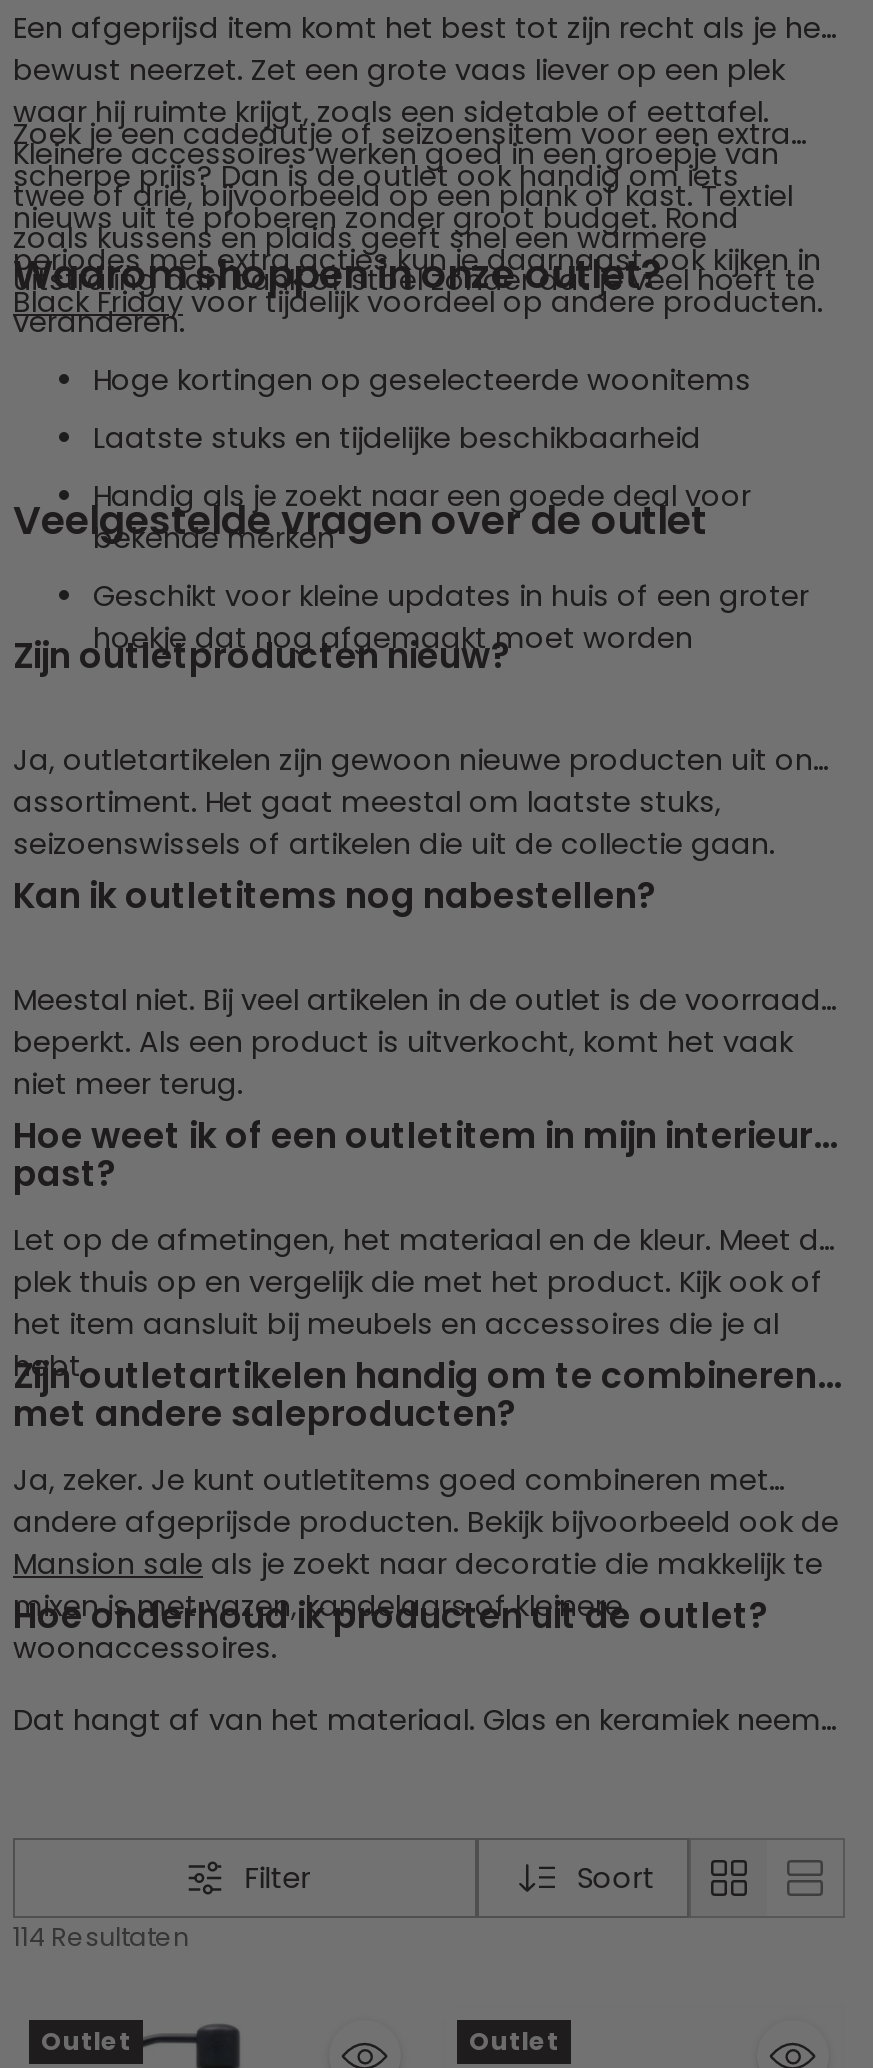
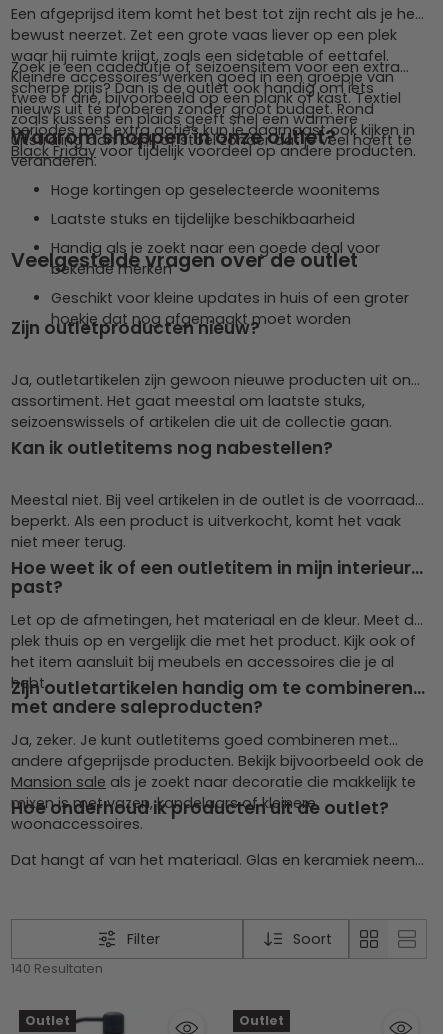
[13,1920,189,1954] 114 Resultaten -> [11,960,103,977] 140 Resultaten

